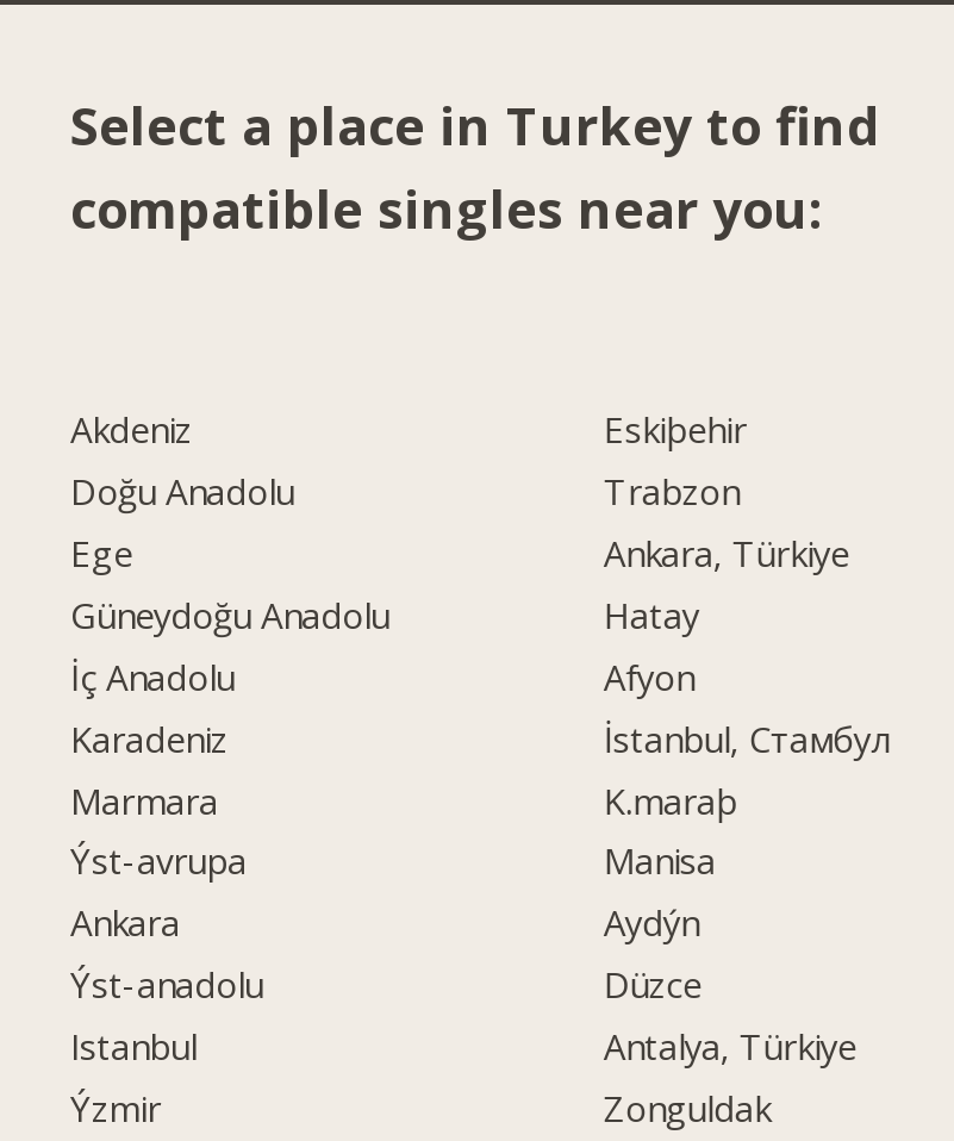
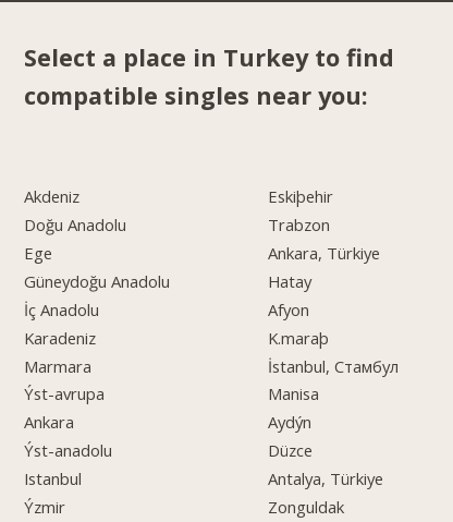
moved [603,714,889,761] -> [268,355,399,377]: İstanbul, Стамбул
moved [603,775,737,823] -> [268,326,329,348]: K.maraþ

